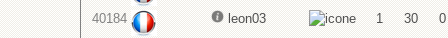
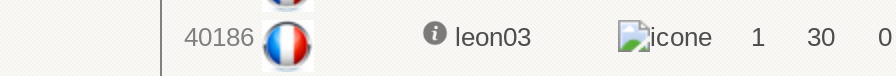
[92,11,131,26] 40184 -> [184,22,262,52] 40186

